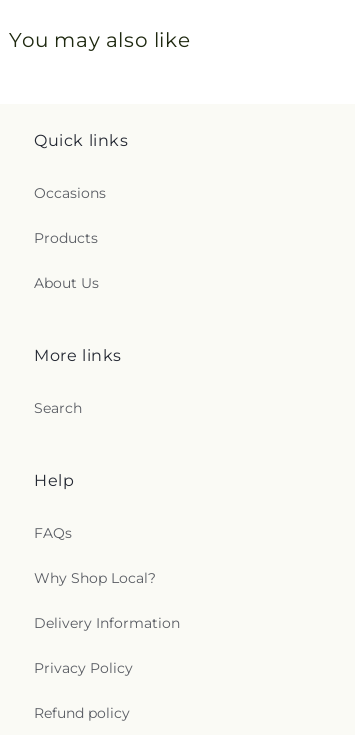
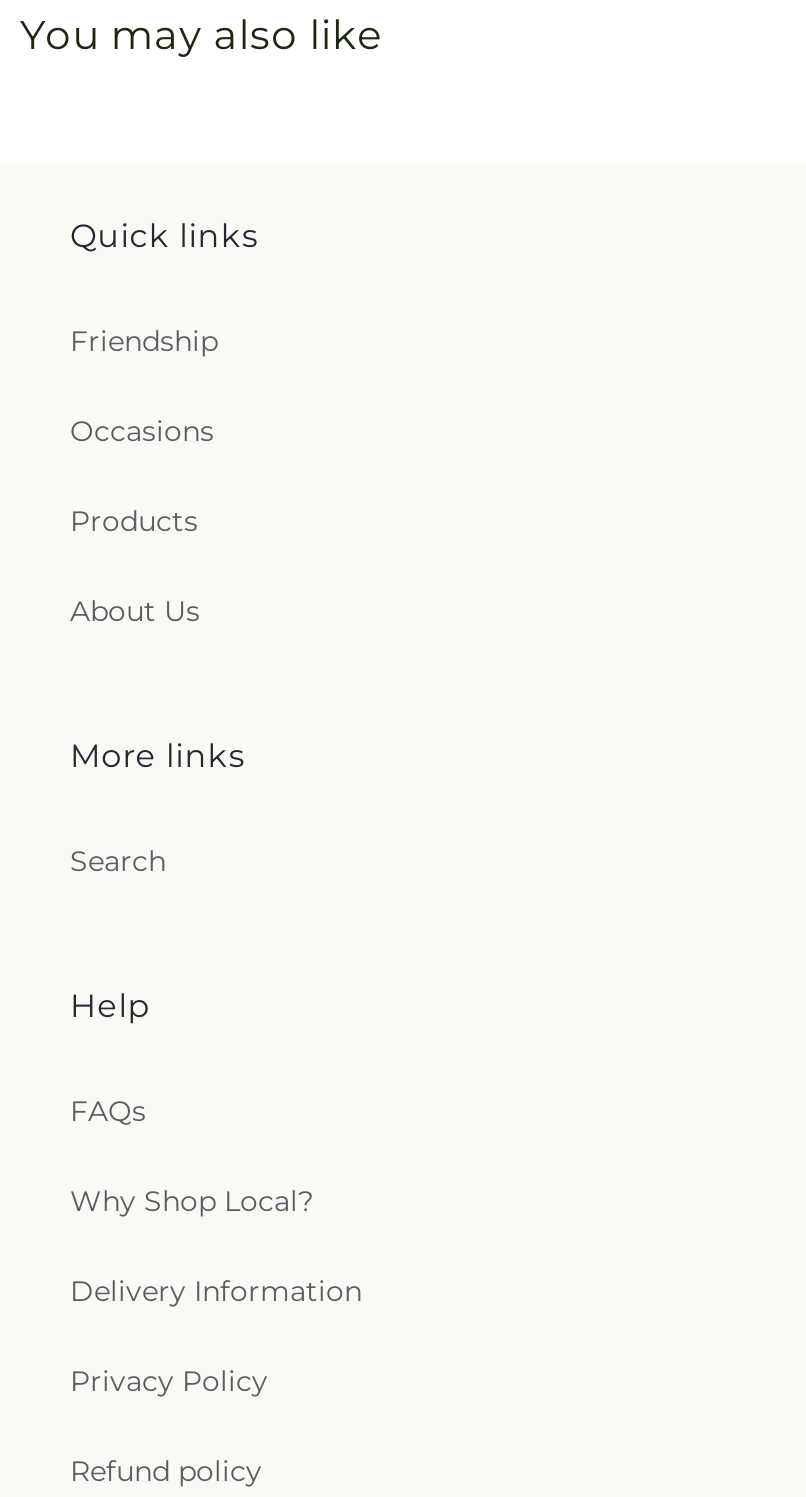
none -> [70,323,218,359] Friendship

